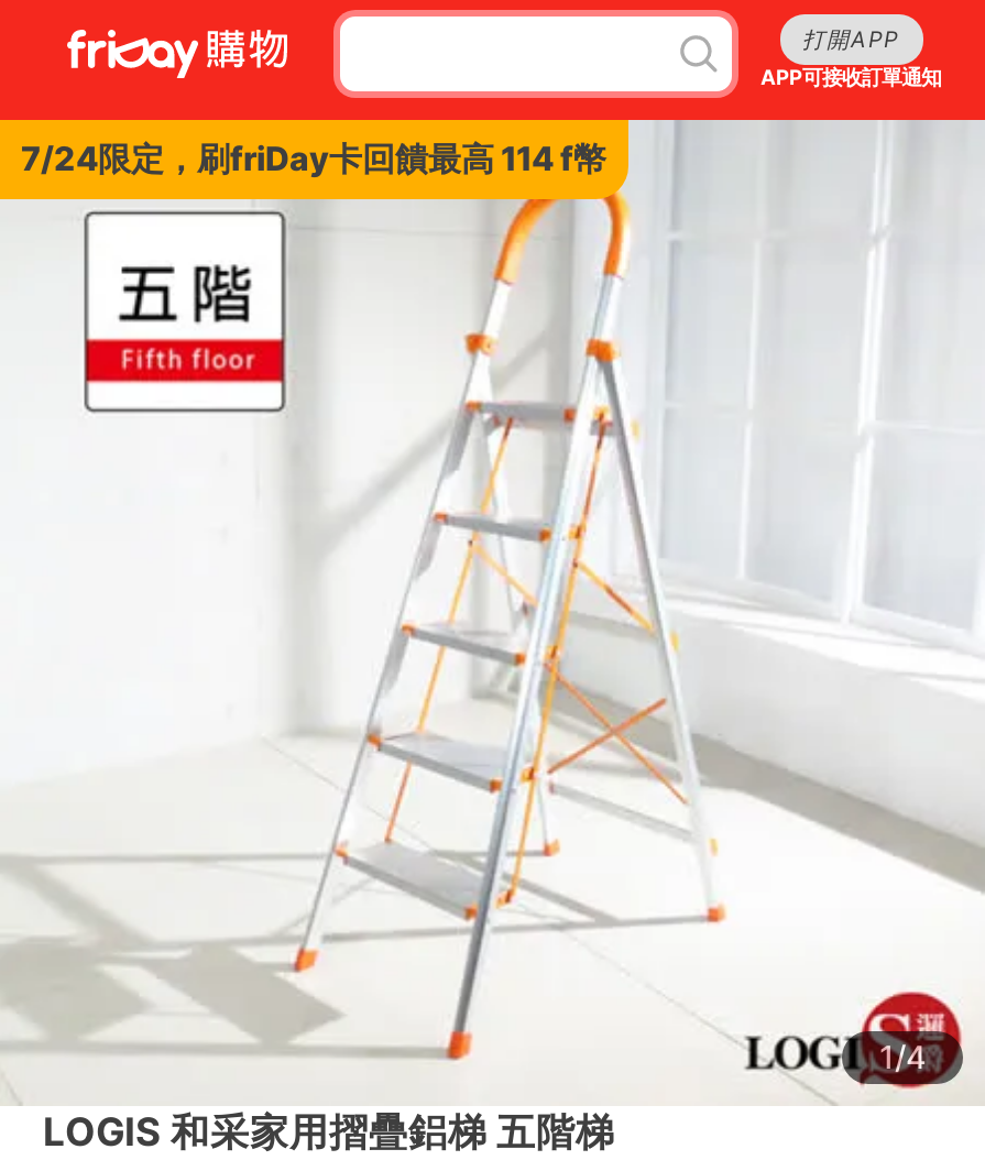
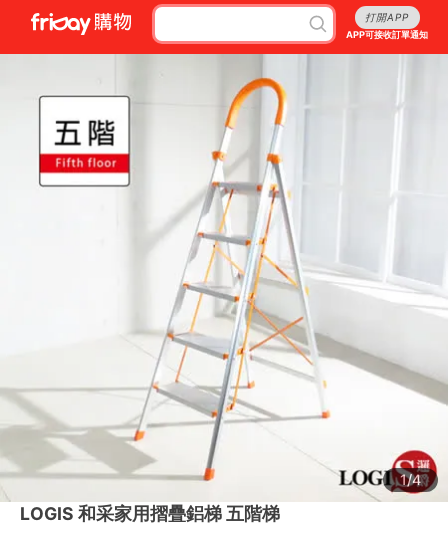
[21,138,606,179] 7/24限定，刷friDay卡回饋最高 114 f幣 -> none

